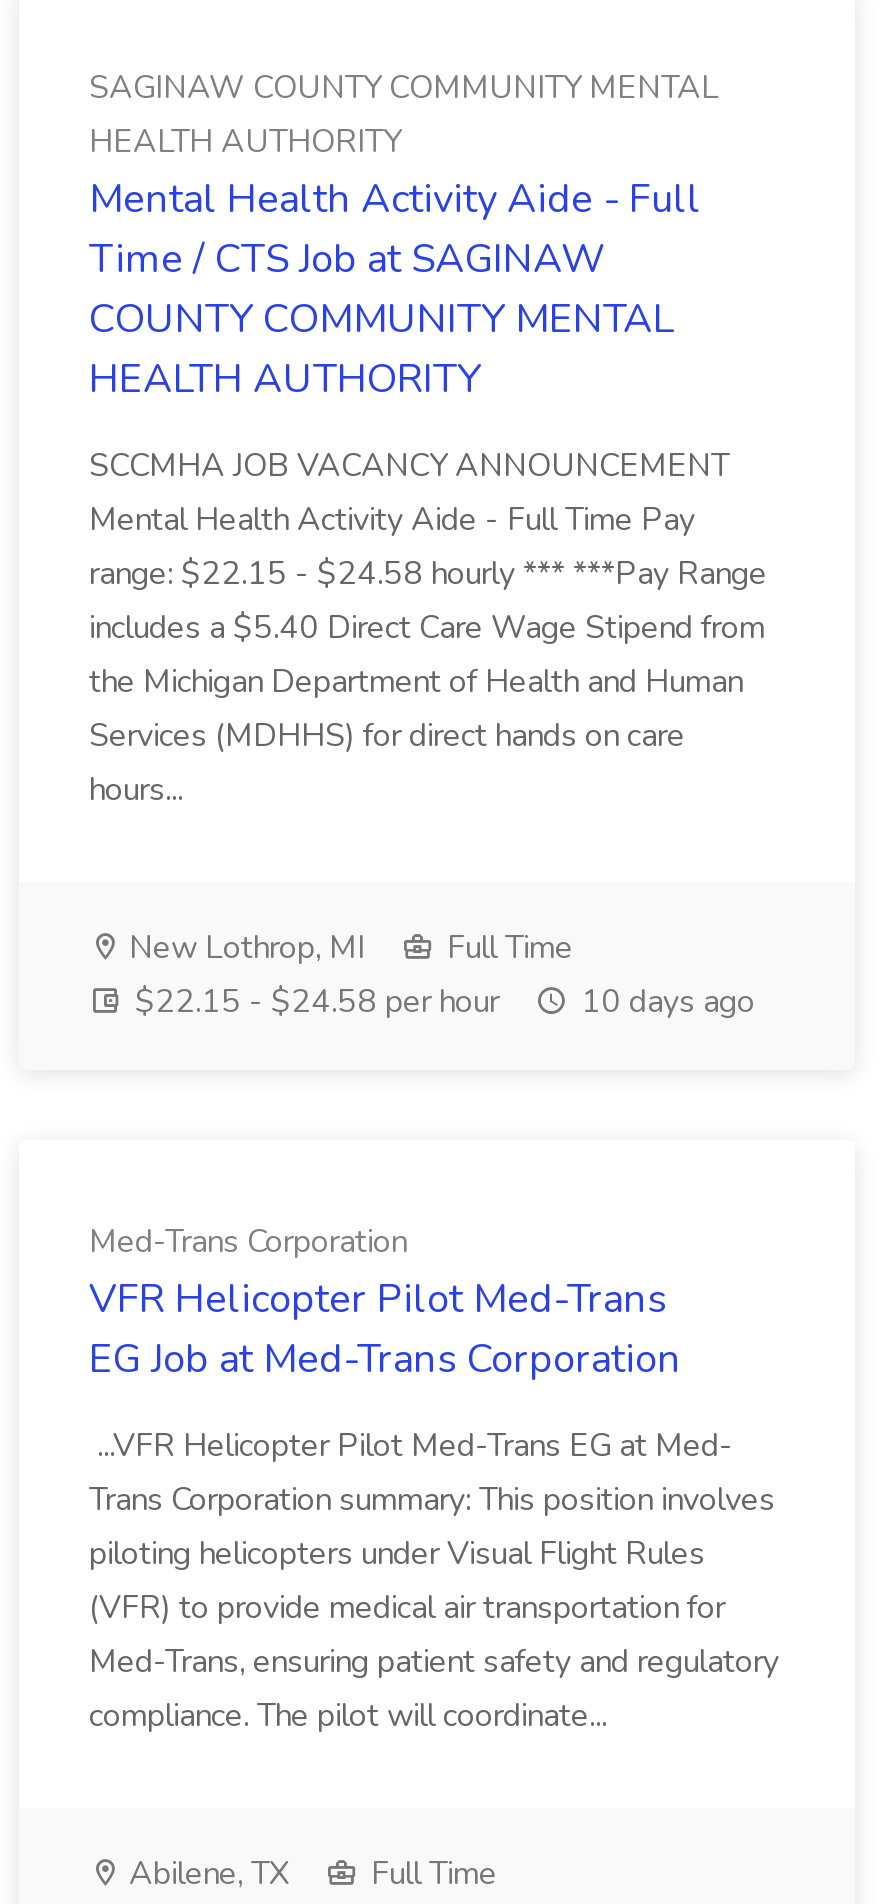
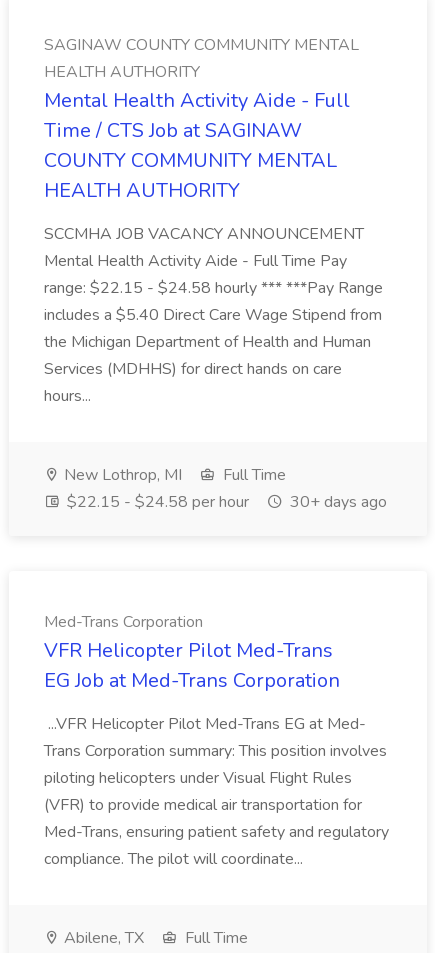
[127,980,755,1024] $22.15 - $24.58 per hour 10 days ago -> [63,491,387,513] $22.15 - $24.58 per hour 30+ days ago

